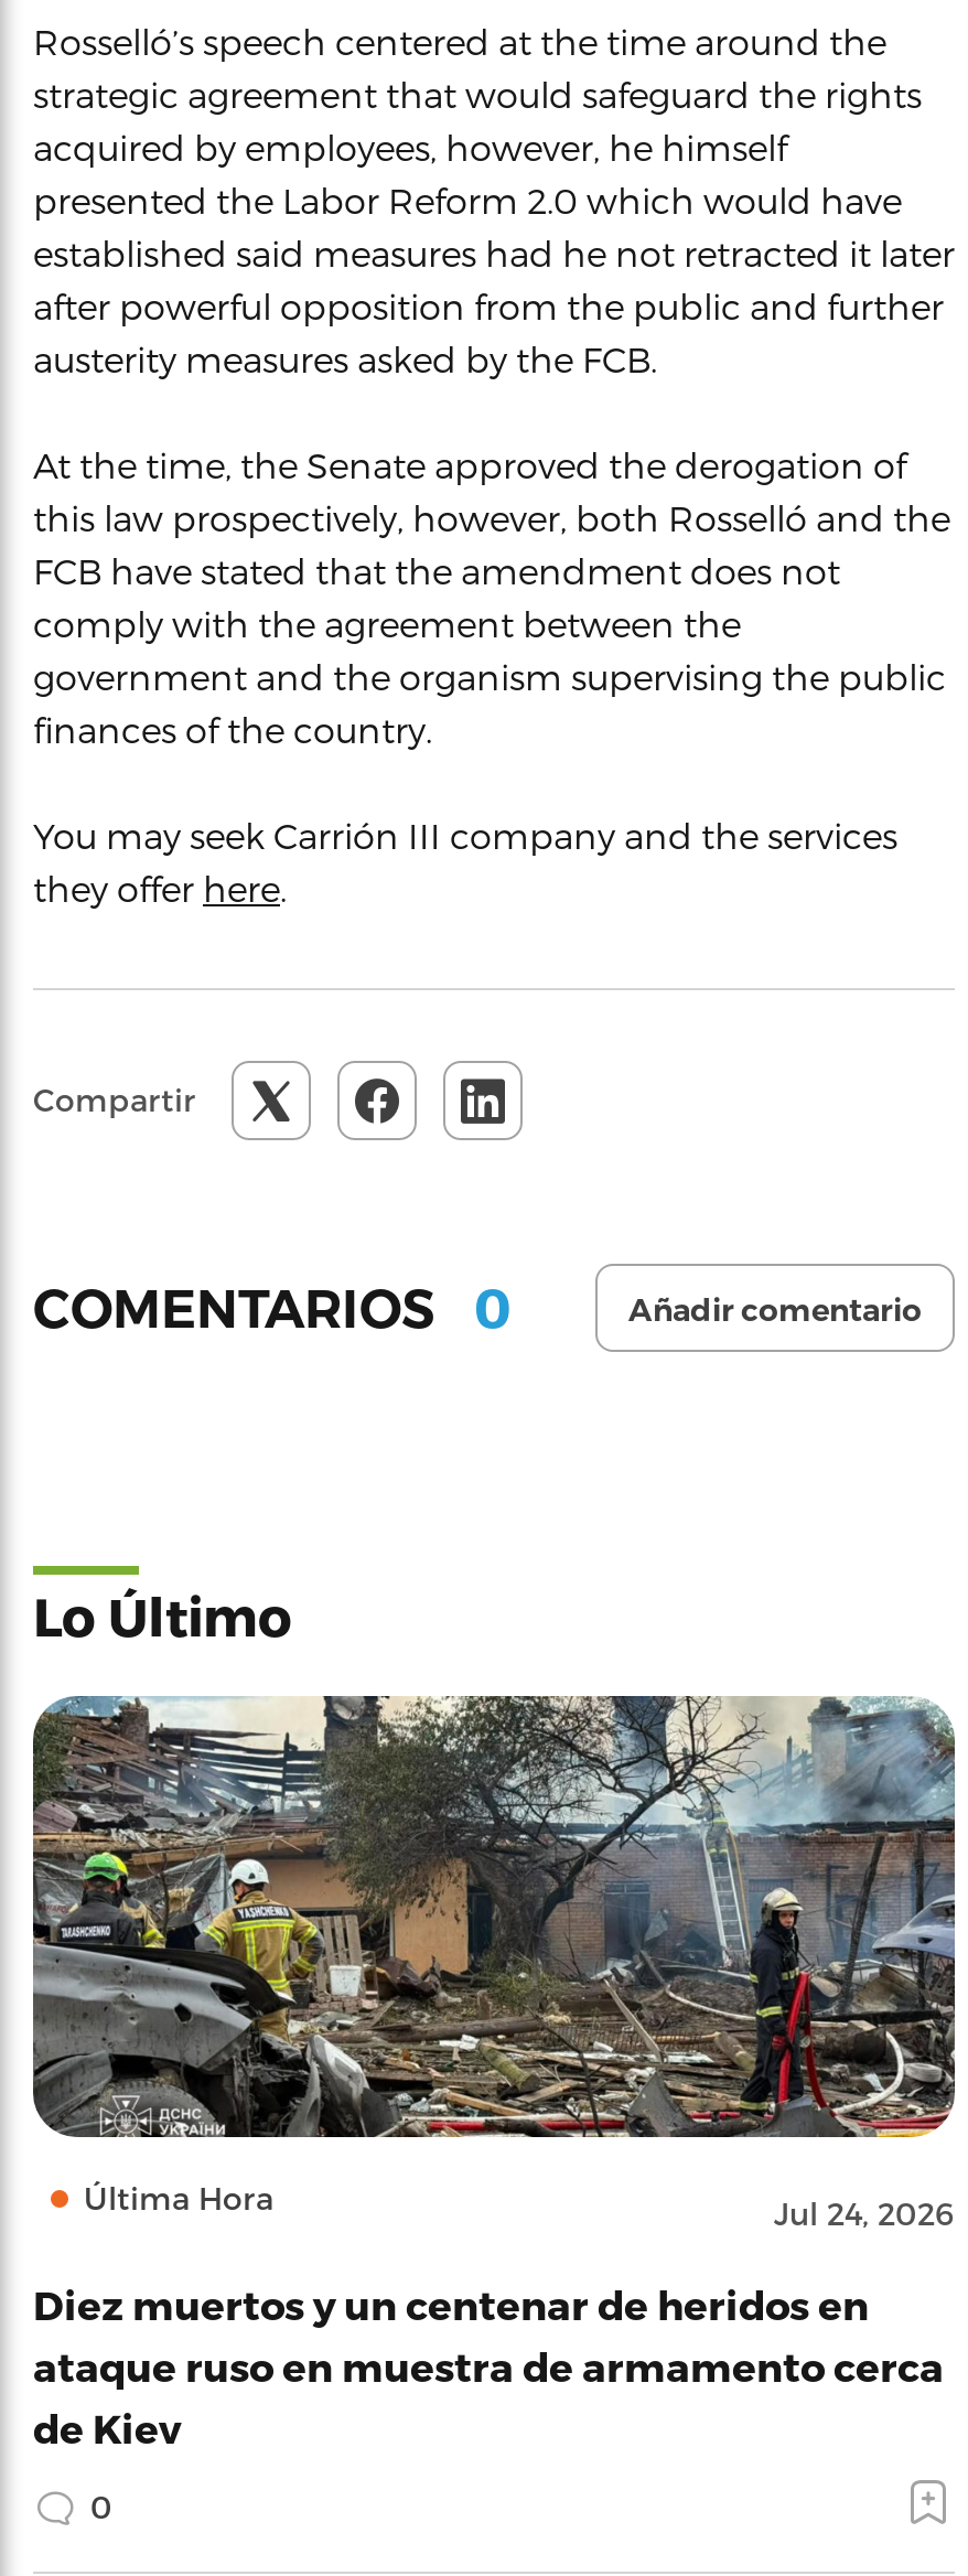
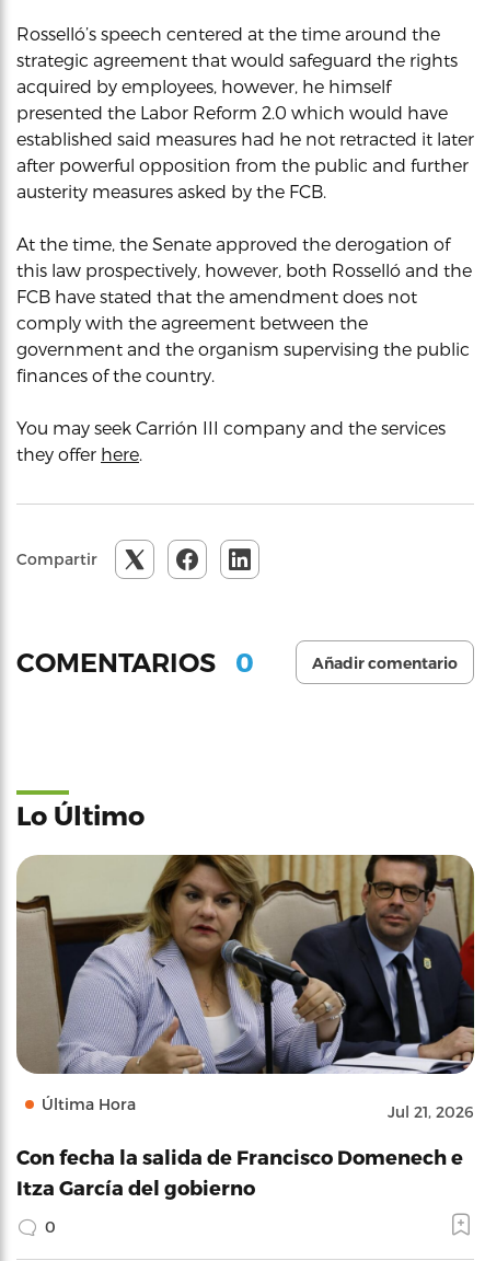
[31,1694,957,2232] [image] | Jul 24, 2026 -> [16,854,475,1121] [image] | Jul 21, 2026
[33,2280,944,2450] Diez muertos y un centenar de heridos en | ataque ruso en muestra de armamento cerca | de Kiev -> [16,1145,463,1199] Con fecha la salida de Francisco Domenech e | Itza García del gobierno

